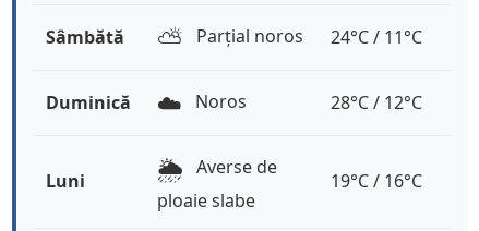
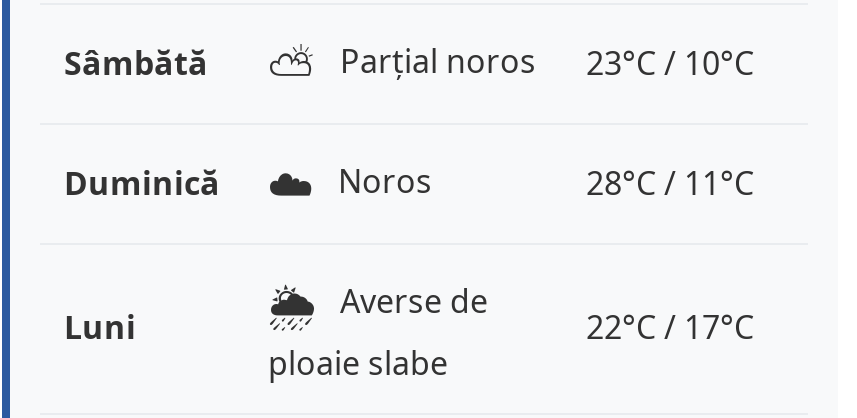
[331,25,422,49] 24°C / 11°C -> [586,42,754,86] 23°C / 10°C
[331,91,422,115] 28°C / 12°C -> [586,162,754,206] 28°C / 11°C
[331,169,422,193] 19°C / 16°C -> [586,306,754,350] 22°C / 17°C

